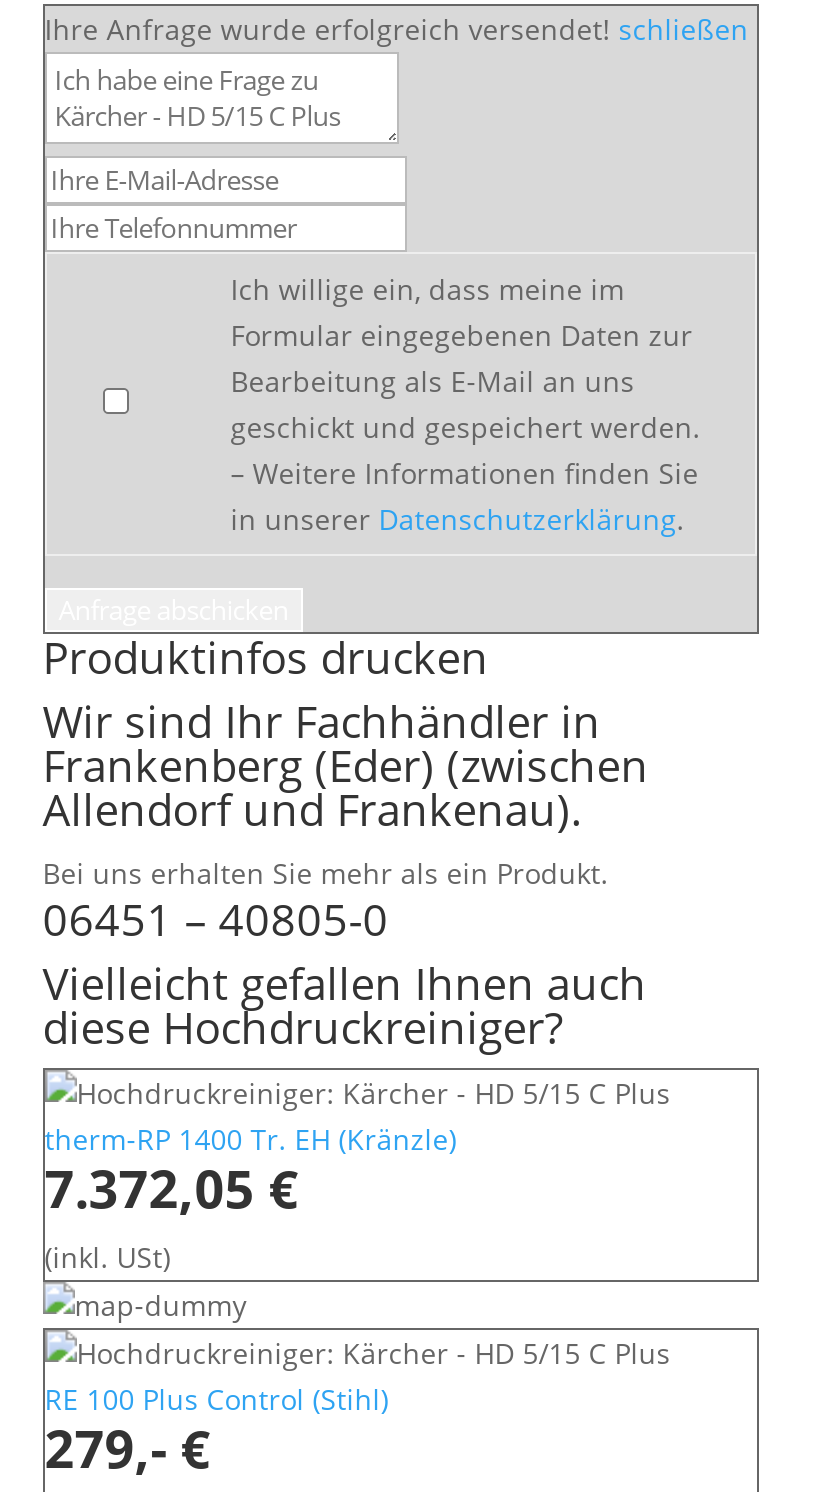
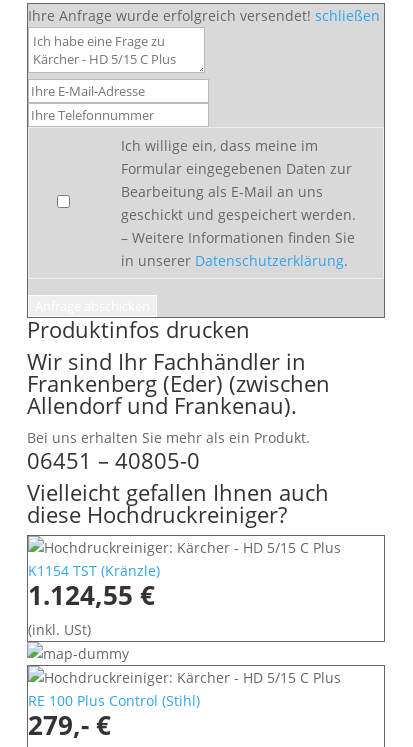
[45,1120,457,1224] therm-RP 1400 Tr. EH (Kränzle) | 7.372,05 € -> [28,561,160,613] K1154 TST (Kränzle) | 1.124,55 €

